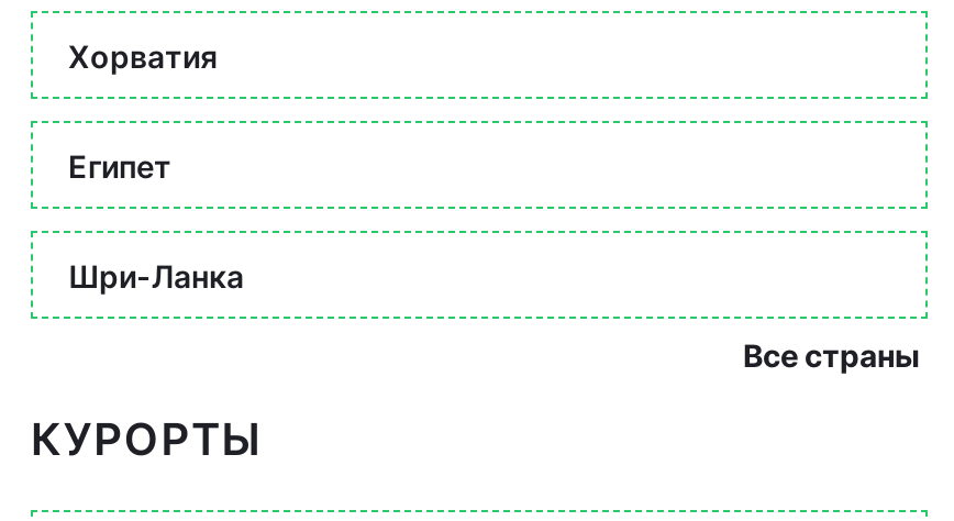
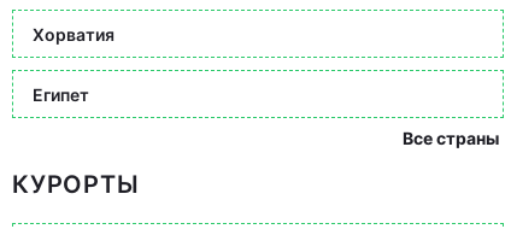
[68,256,244,293] Шри-Ланка -> none

